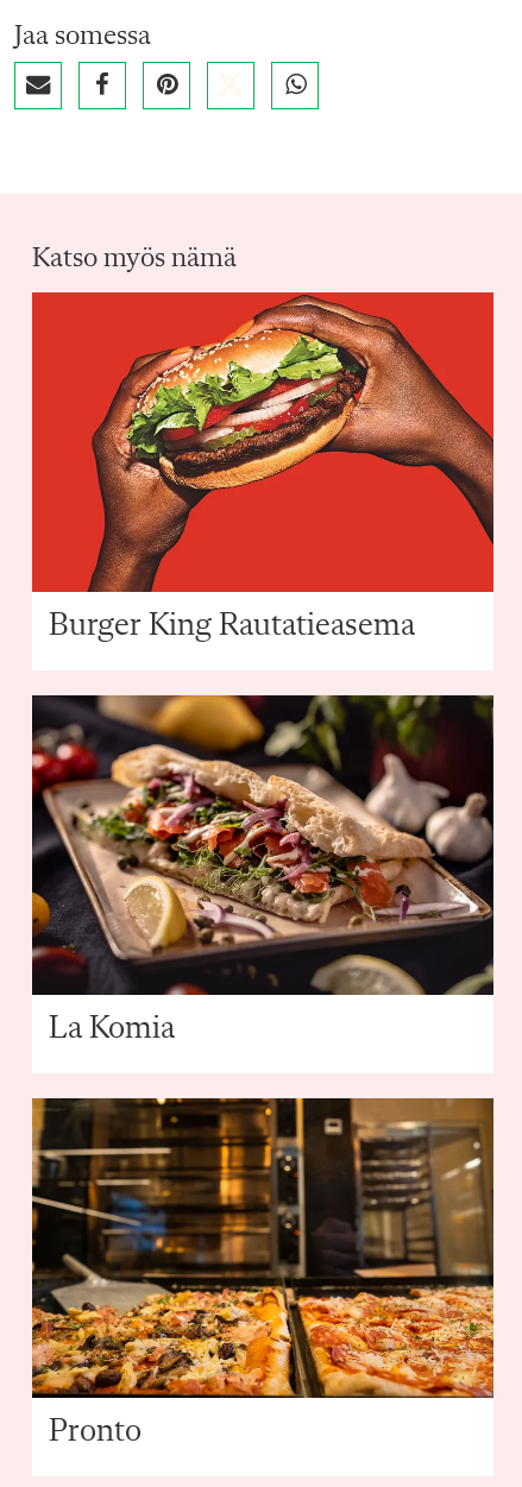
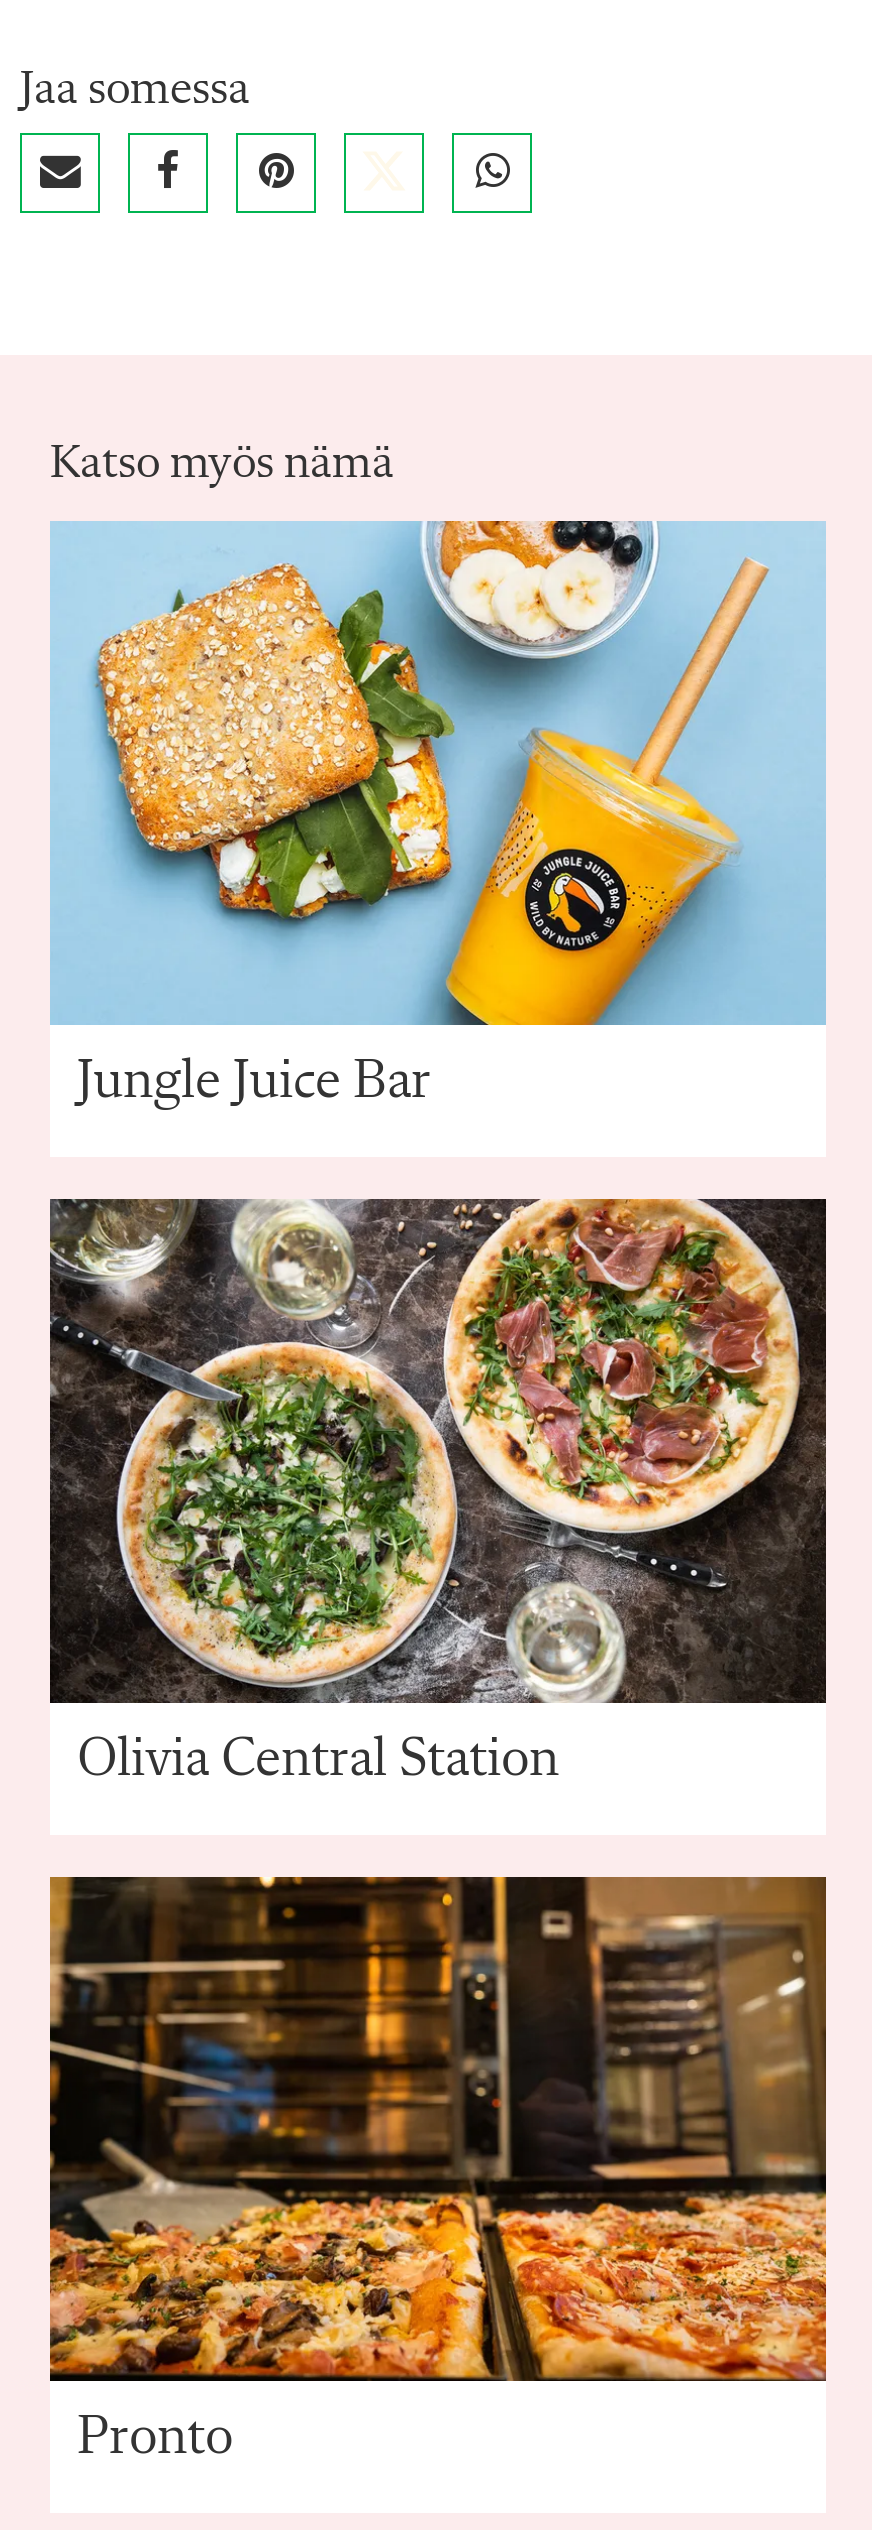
[31,291,495,643] [image] | Burger King Rautatieasema -> [50,519,826,1111] [image] | Jungle Juice Bar
[31,694,495,1046] [image] | La Komia -> [48,1197,828,1789] [image] | Olivia Central Station

